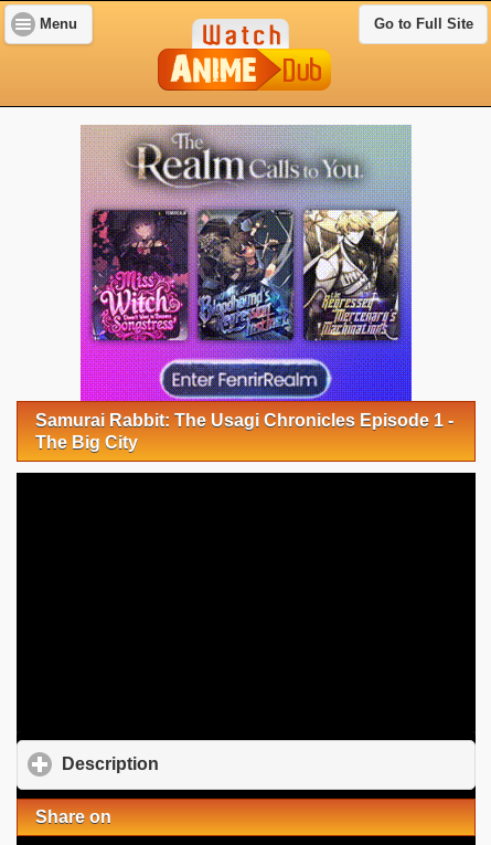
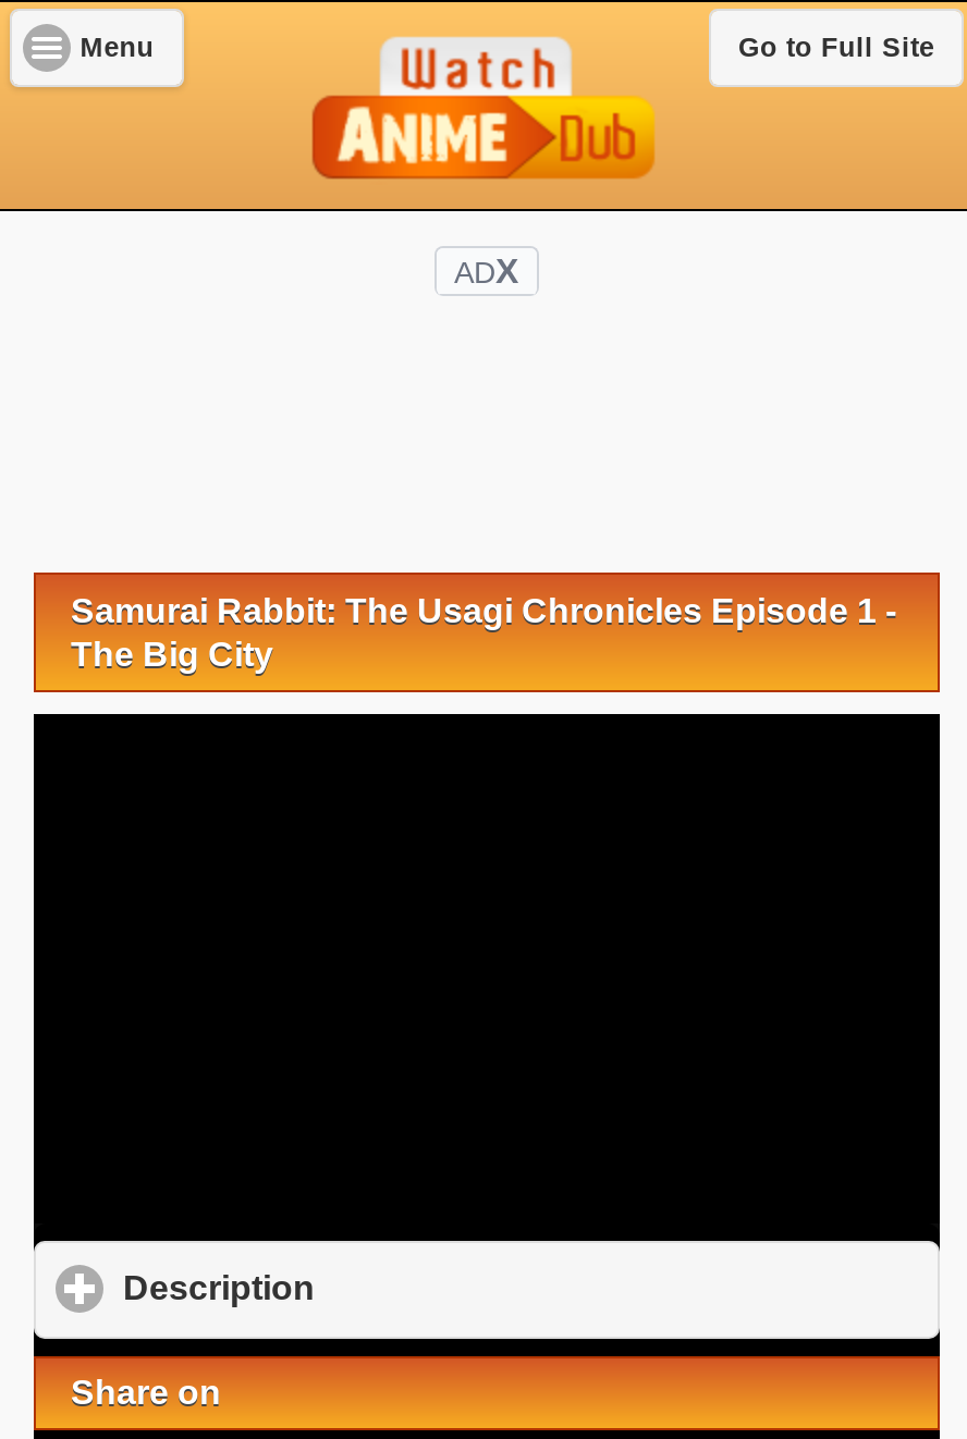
[79,124,413,402] [image] -> none

